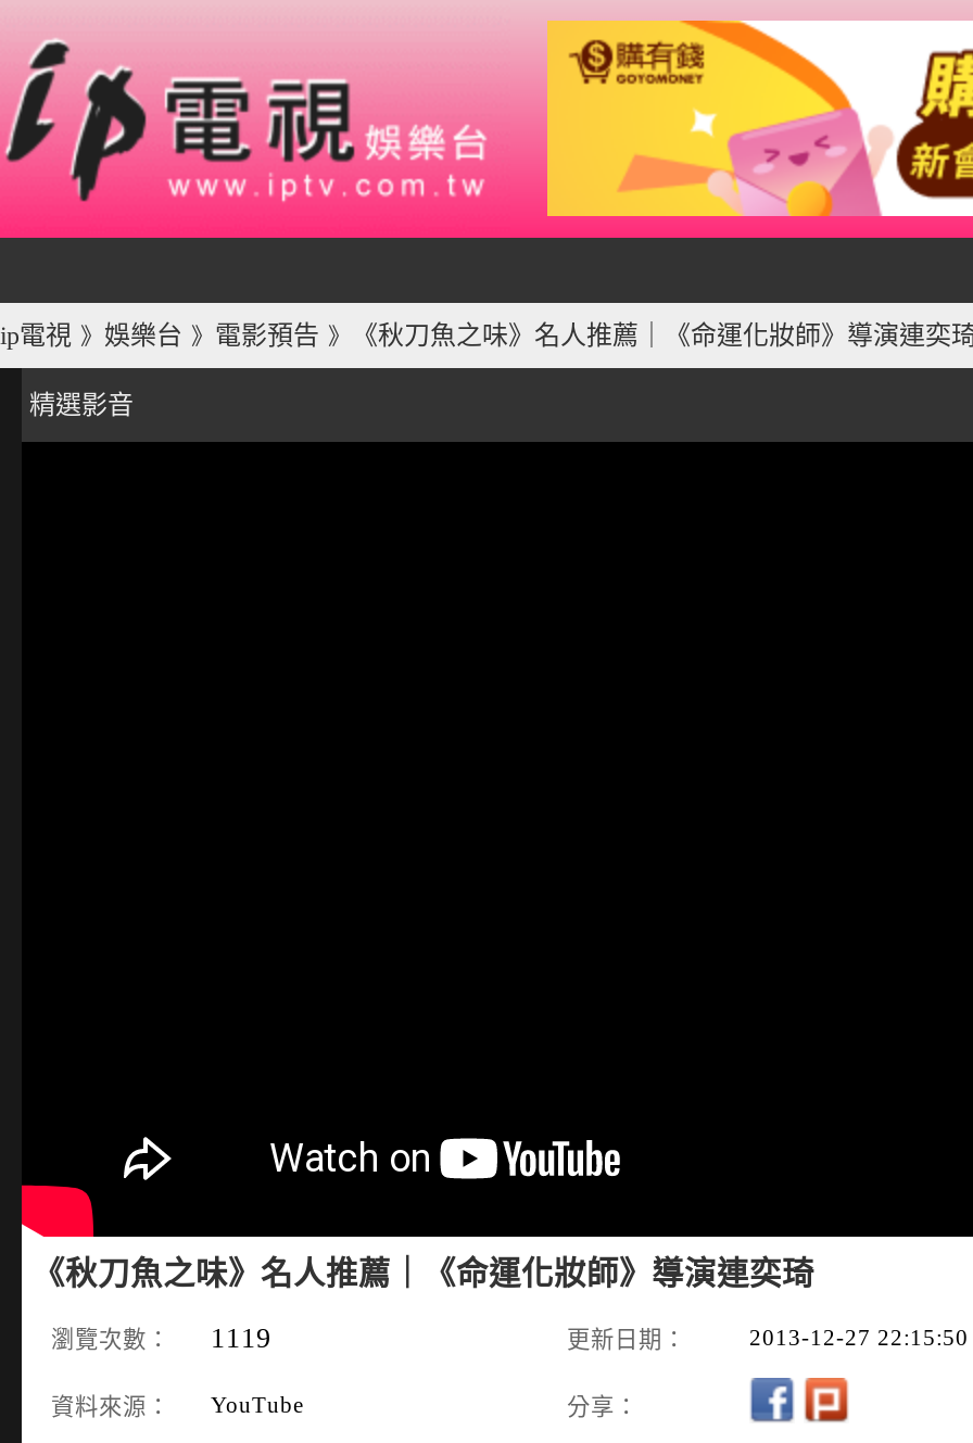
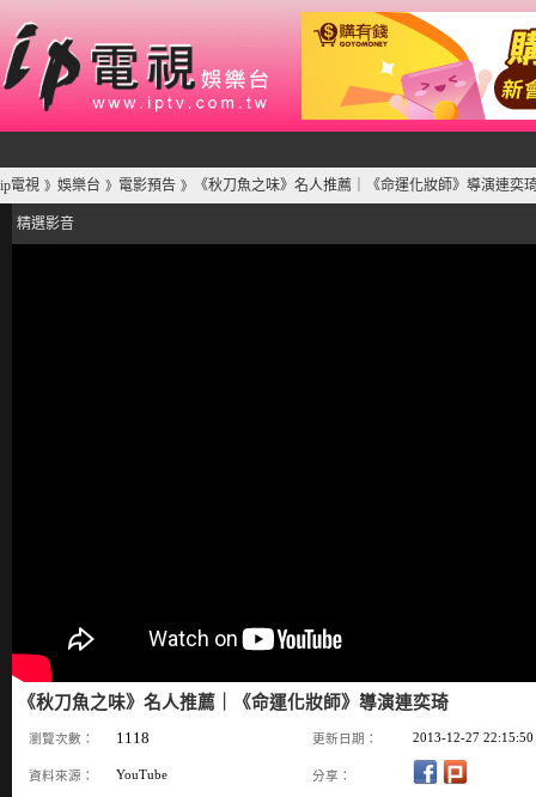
[51,1321,271,1354] 瀏覽次數： 1119 -> [28,729,150,747] 瀏覽次數： 1118

